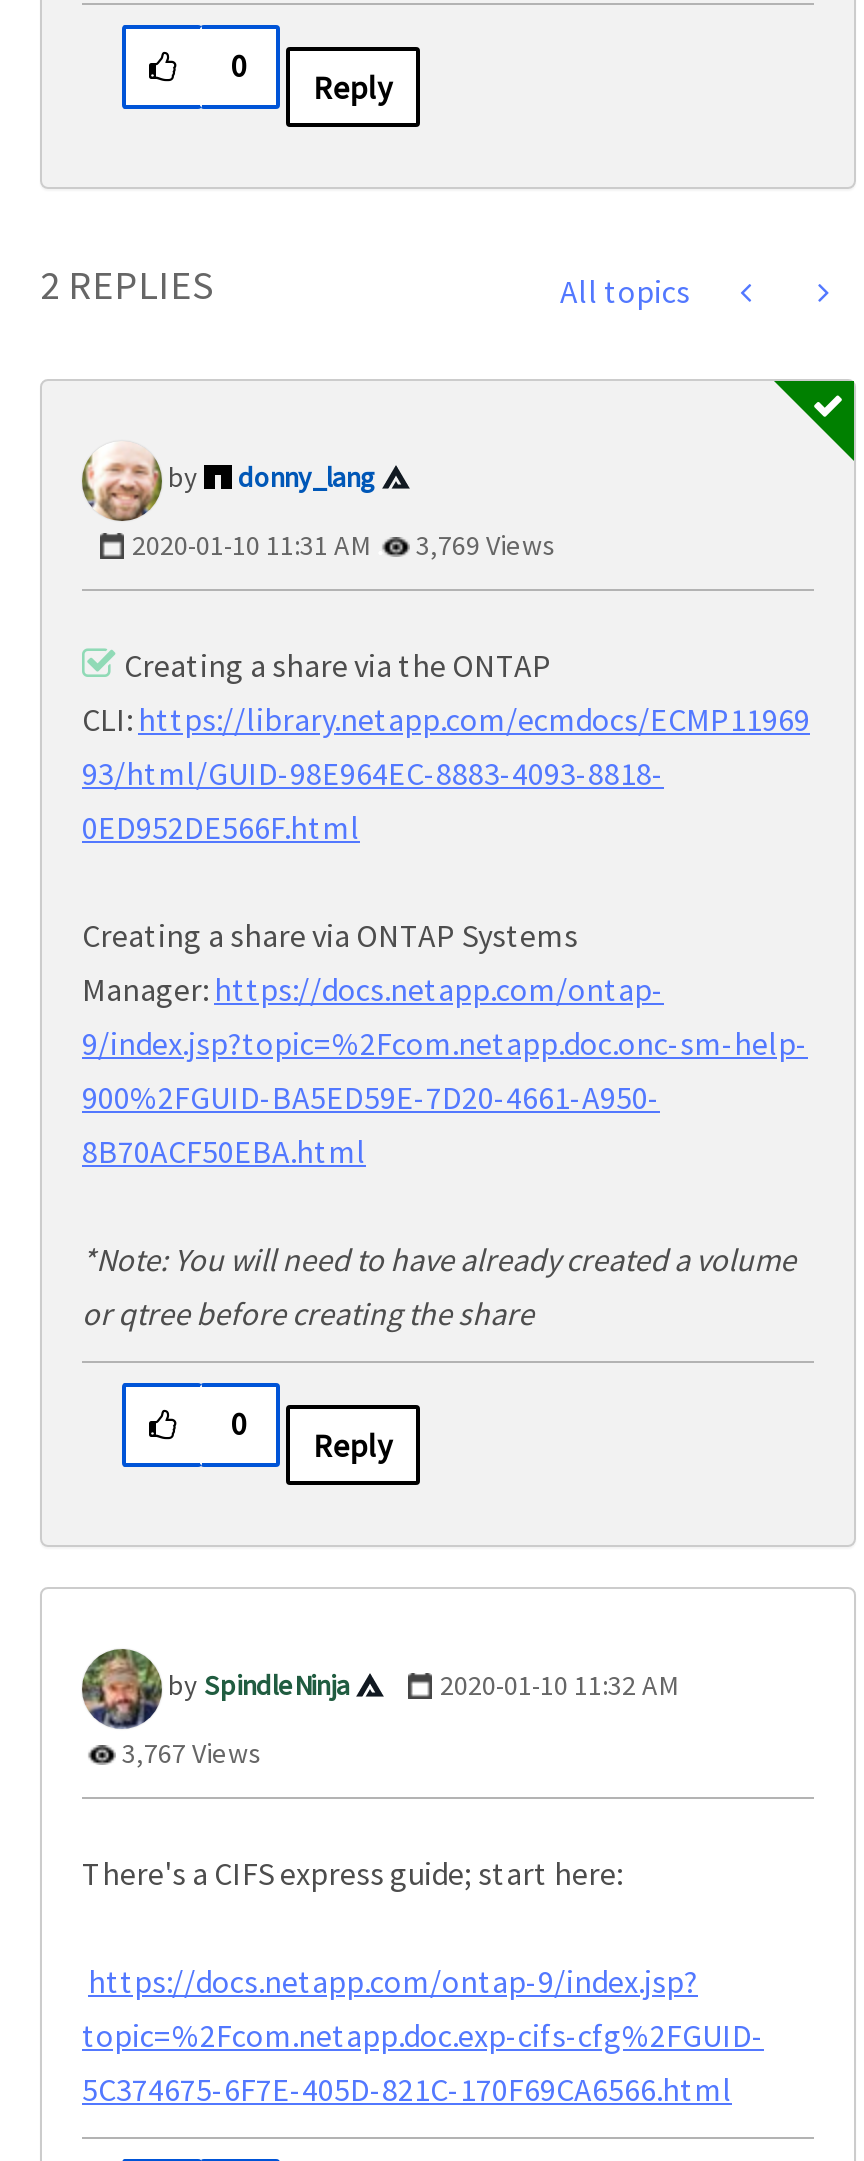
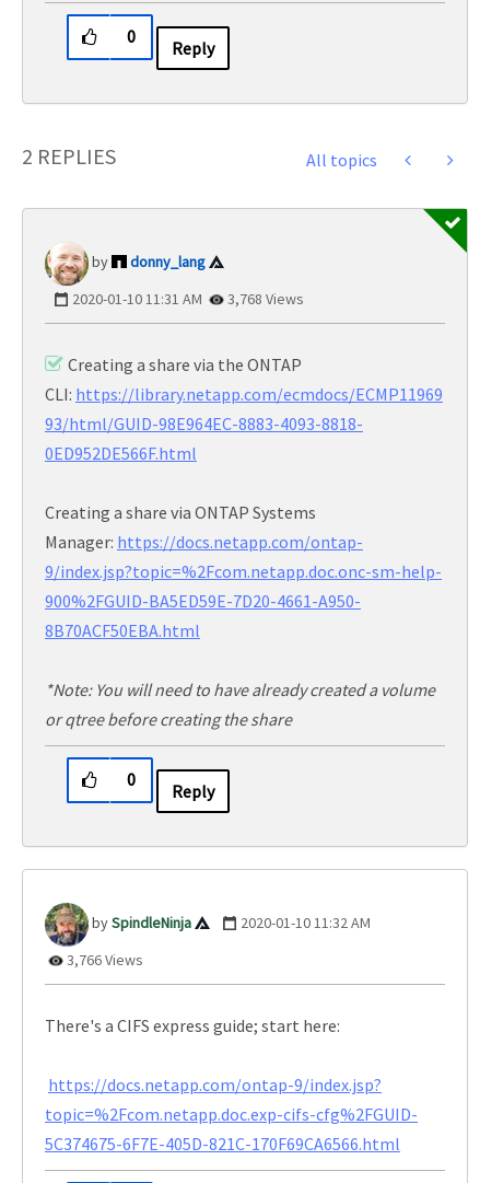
[132,526,556,562] 2020-01-10 11:31 AM 3,769 Views -> [72,288,304,308] 2020-01-10 11:31 AM 3,768 Views
[116,1734,262,1770] 3,767 Views -> [63,949,143,969] 3,766 Views

